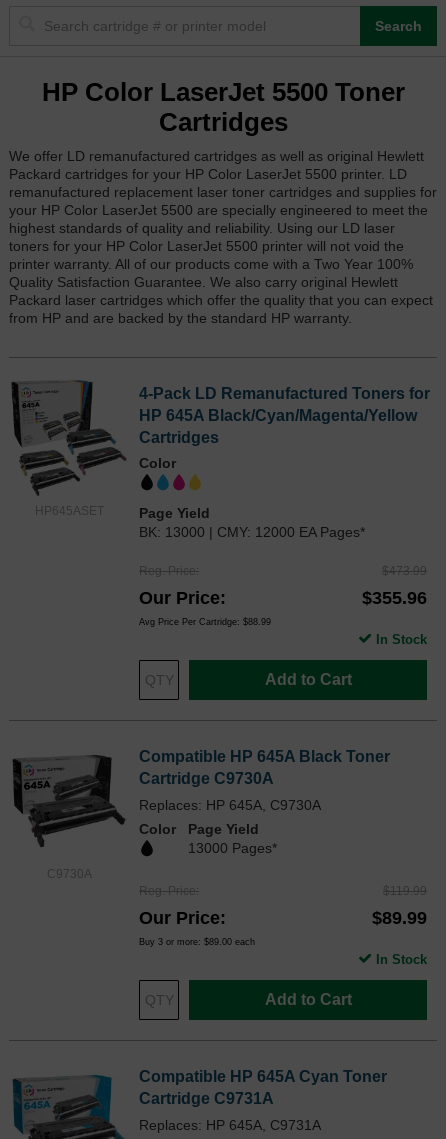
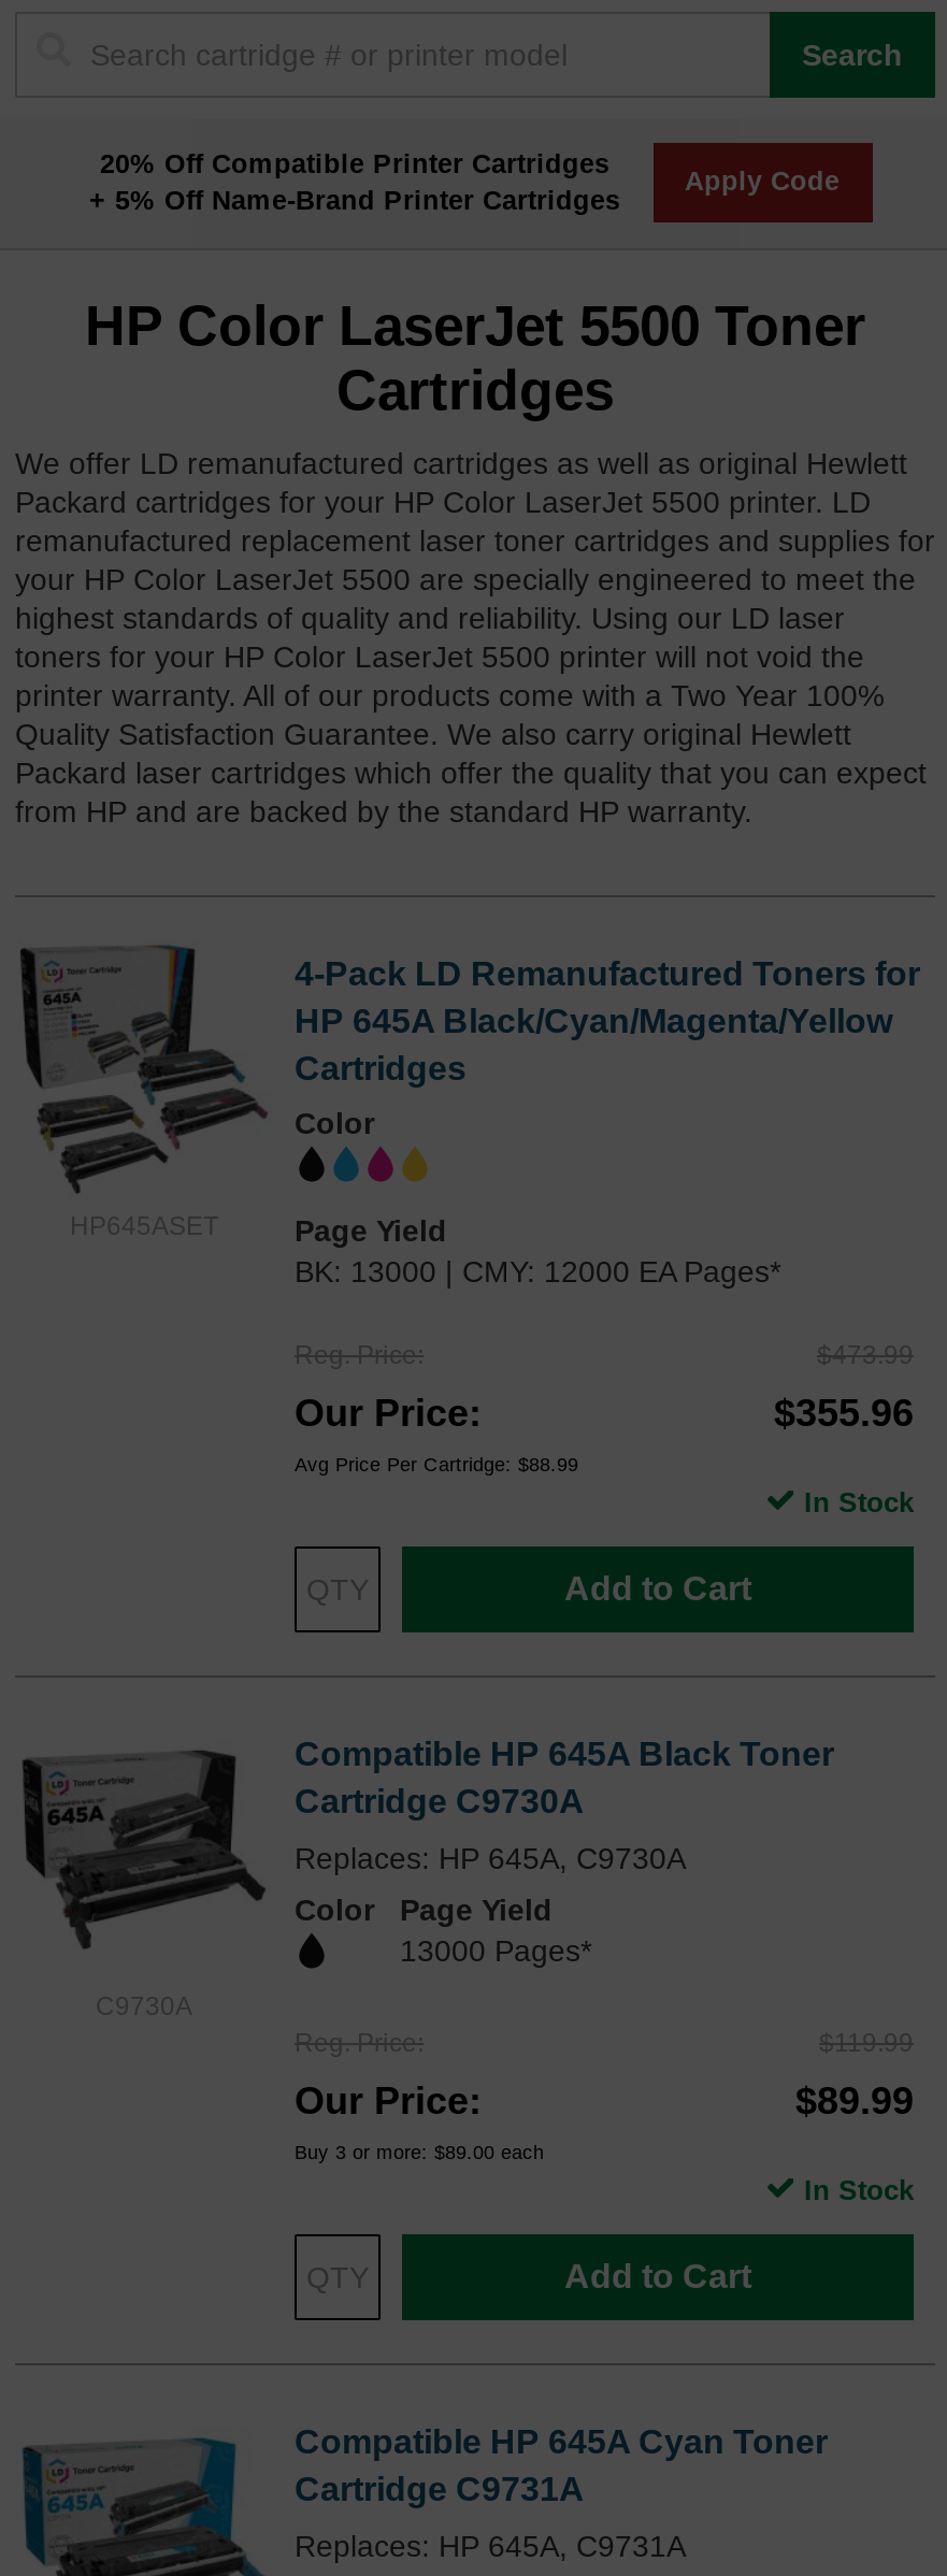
none -> [89,149,620,215] 20% Off Compatible Printer Cartridges | + 5% Off Name-Brand Printer Cartridges
none -> [685,167,840,197] Apply Code

